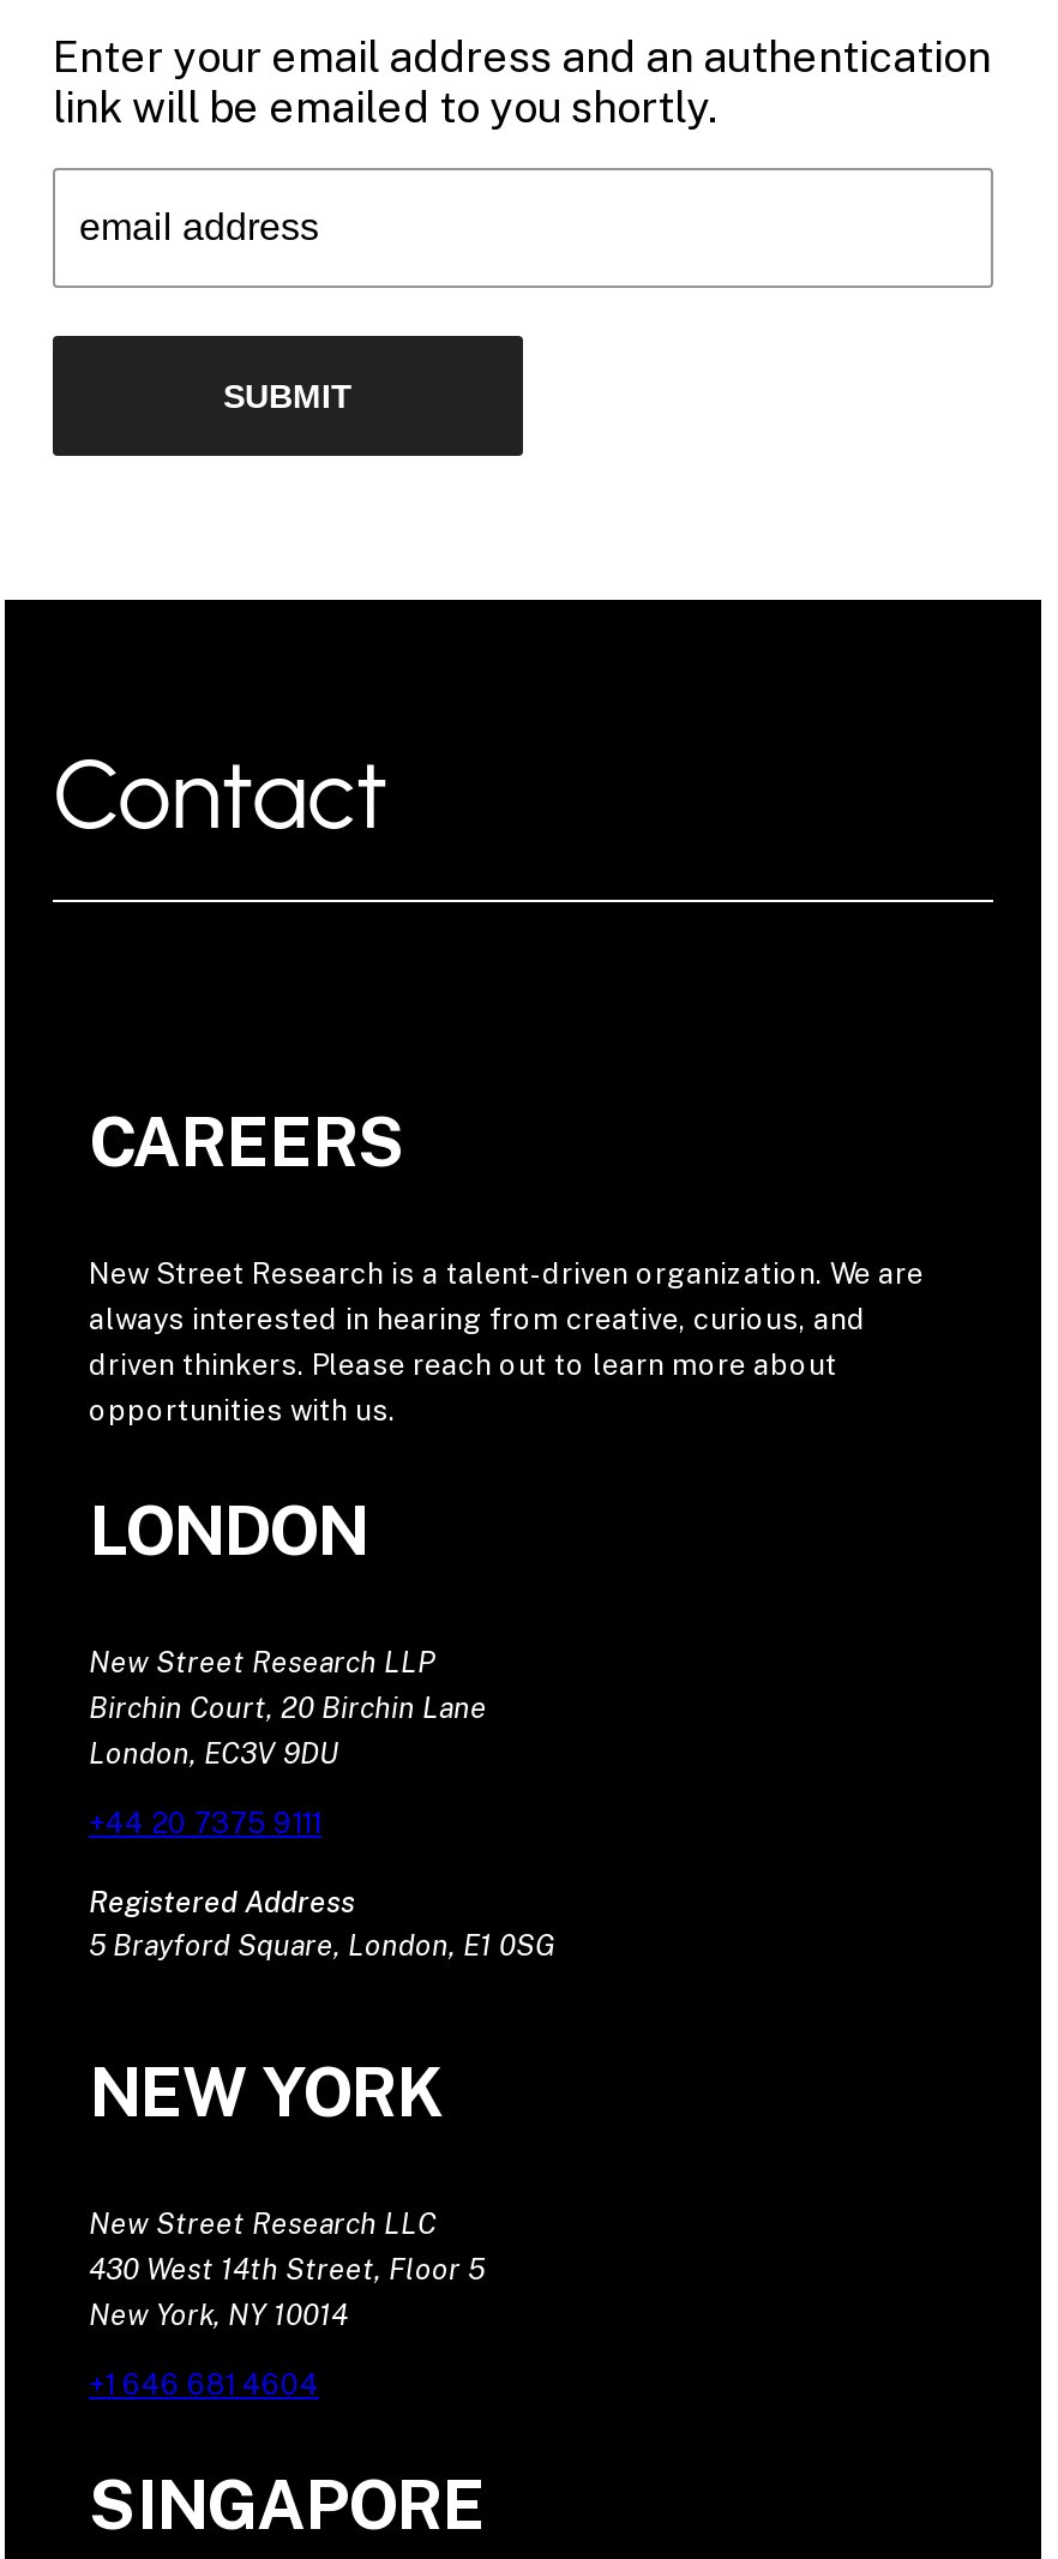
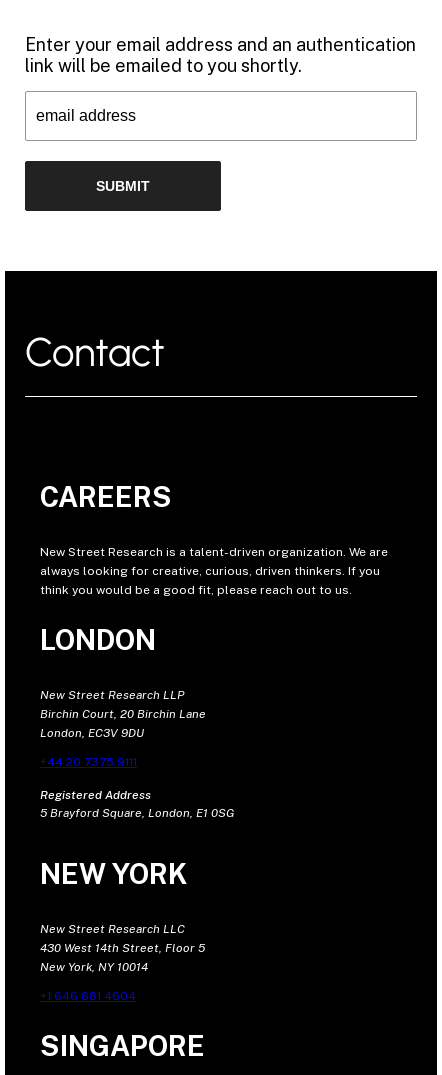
[89,1303,866,1428] always interested in hearing from creative, curious, and | driven thinkers. Please reach out to learn more about | opportunities with us. -> [40,564,380,597] always looking for creative, curious, driven thinkers. If you | think you would be a good fit, please reach out to us.

